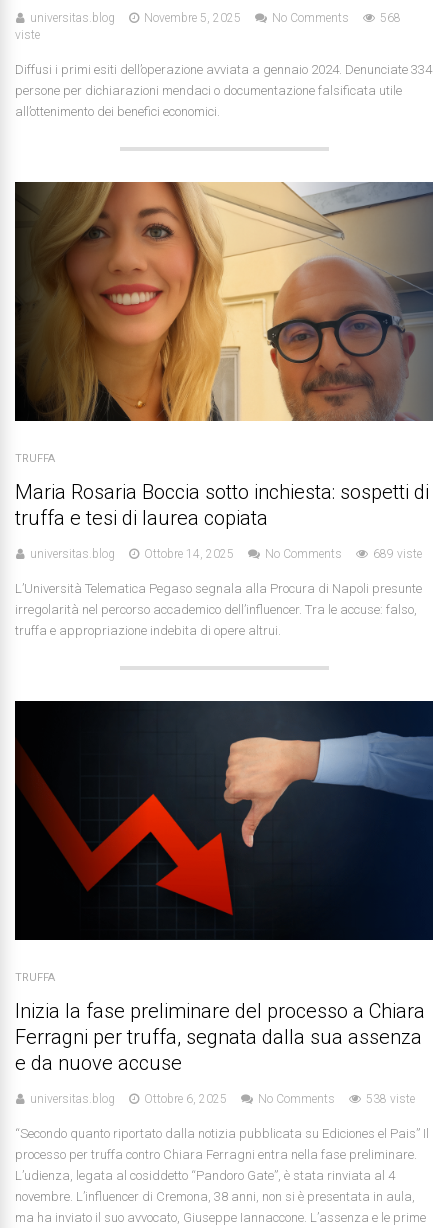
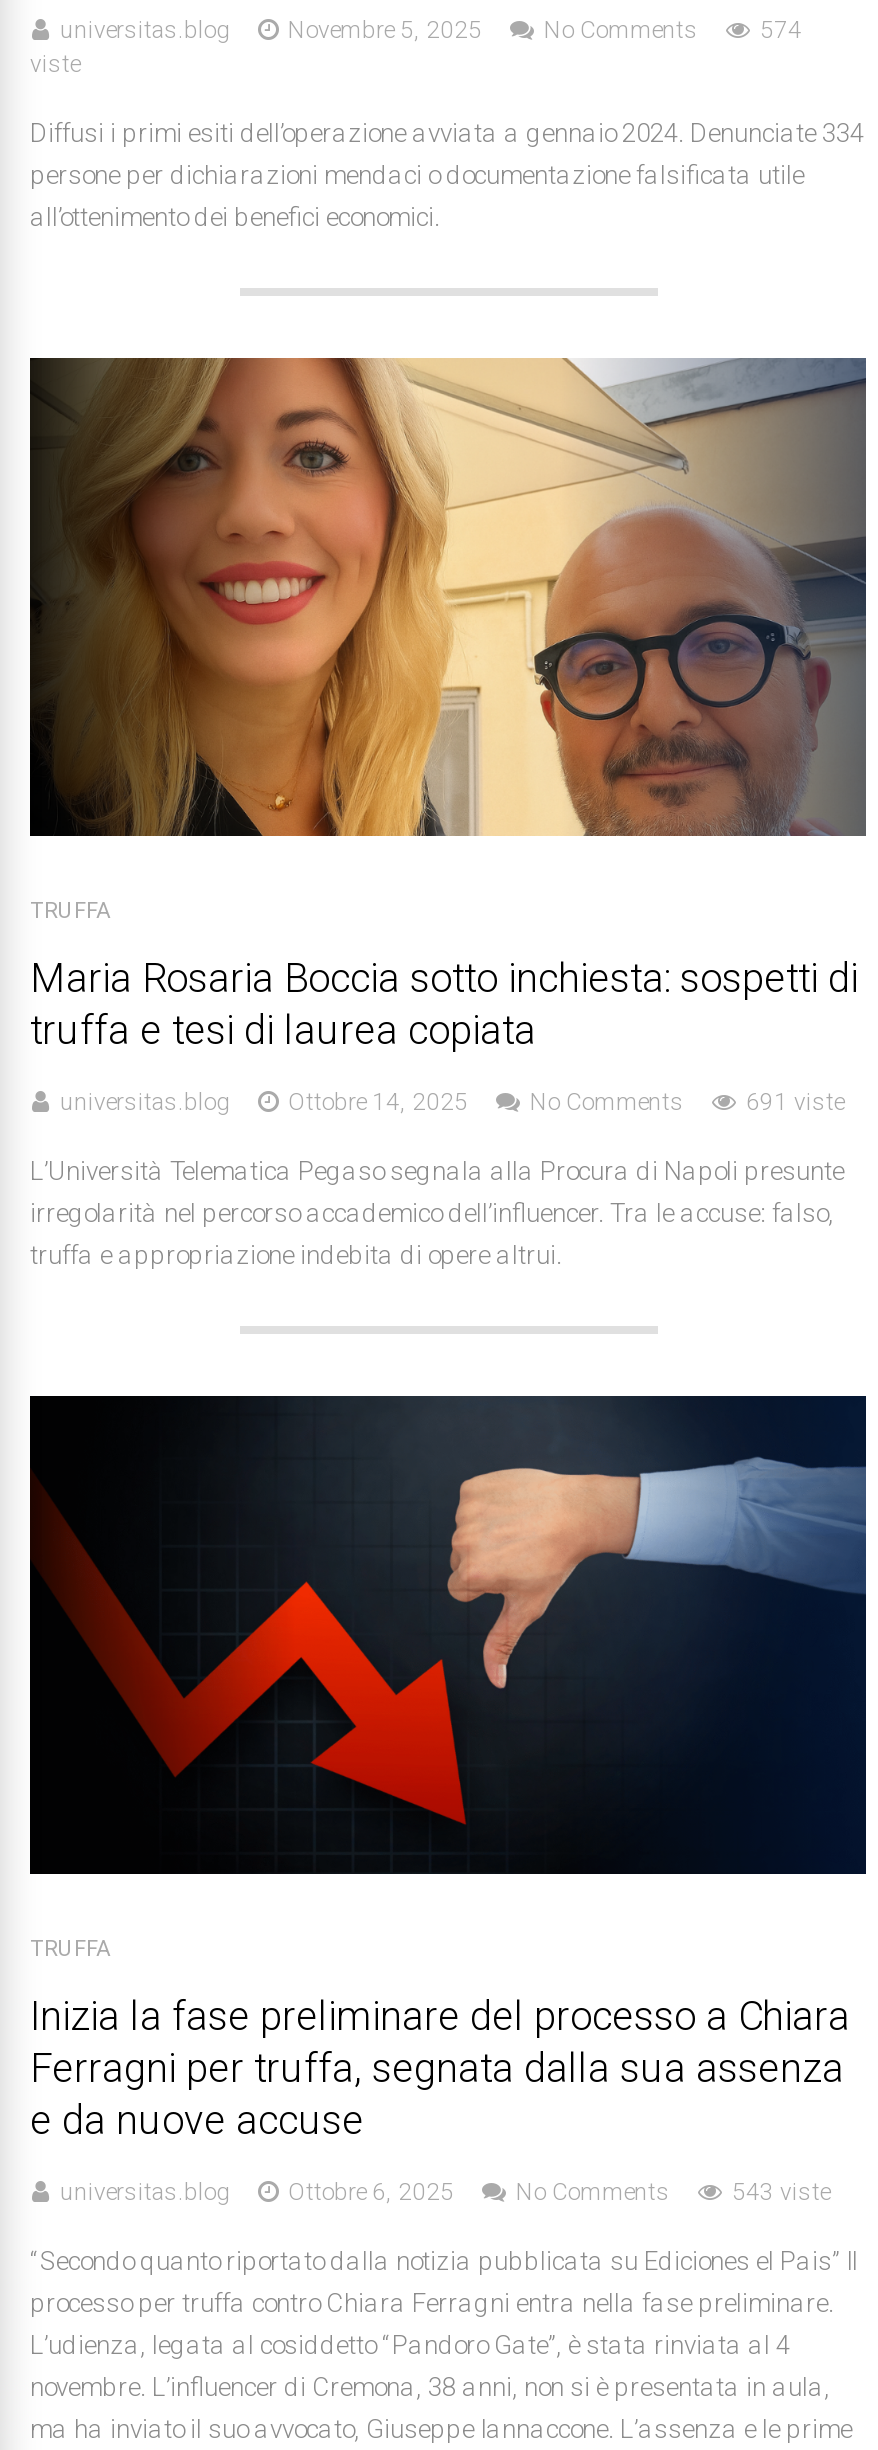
[380,11,401,25] 568 -> [760,16,802,44] 574
[373,547,422,561] 689 viste -> [746,1088,844,1116] 691 viste
[366,1092,415,1106] 538 viste -> [732,2178,830,2206] 543 viste

